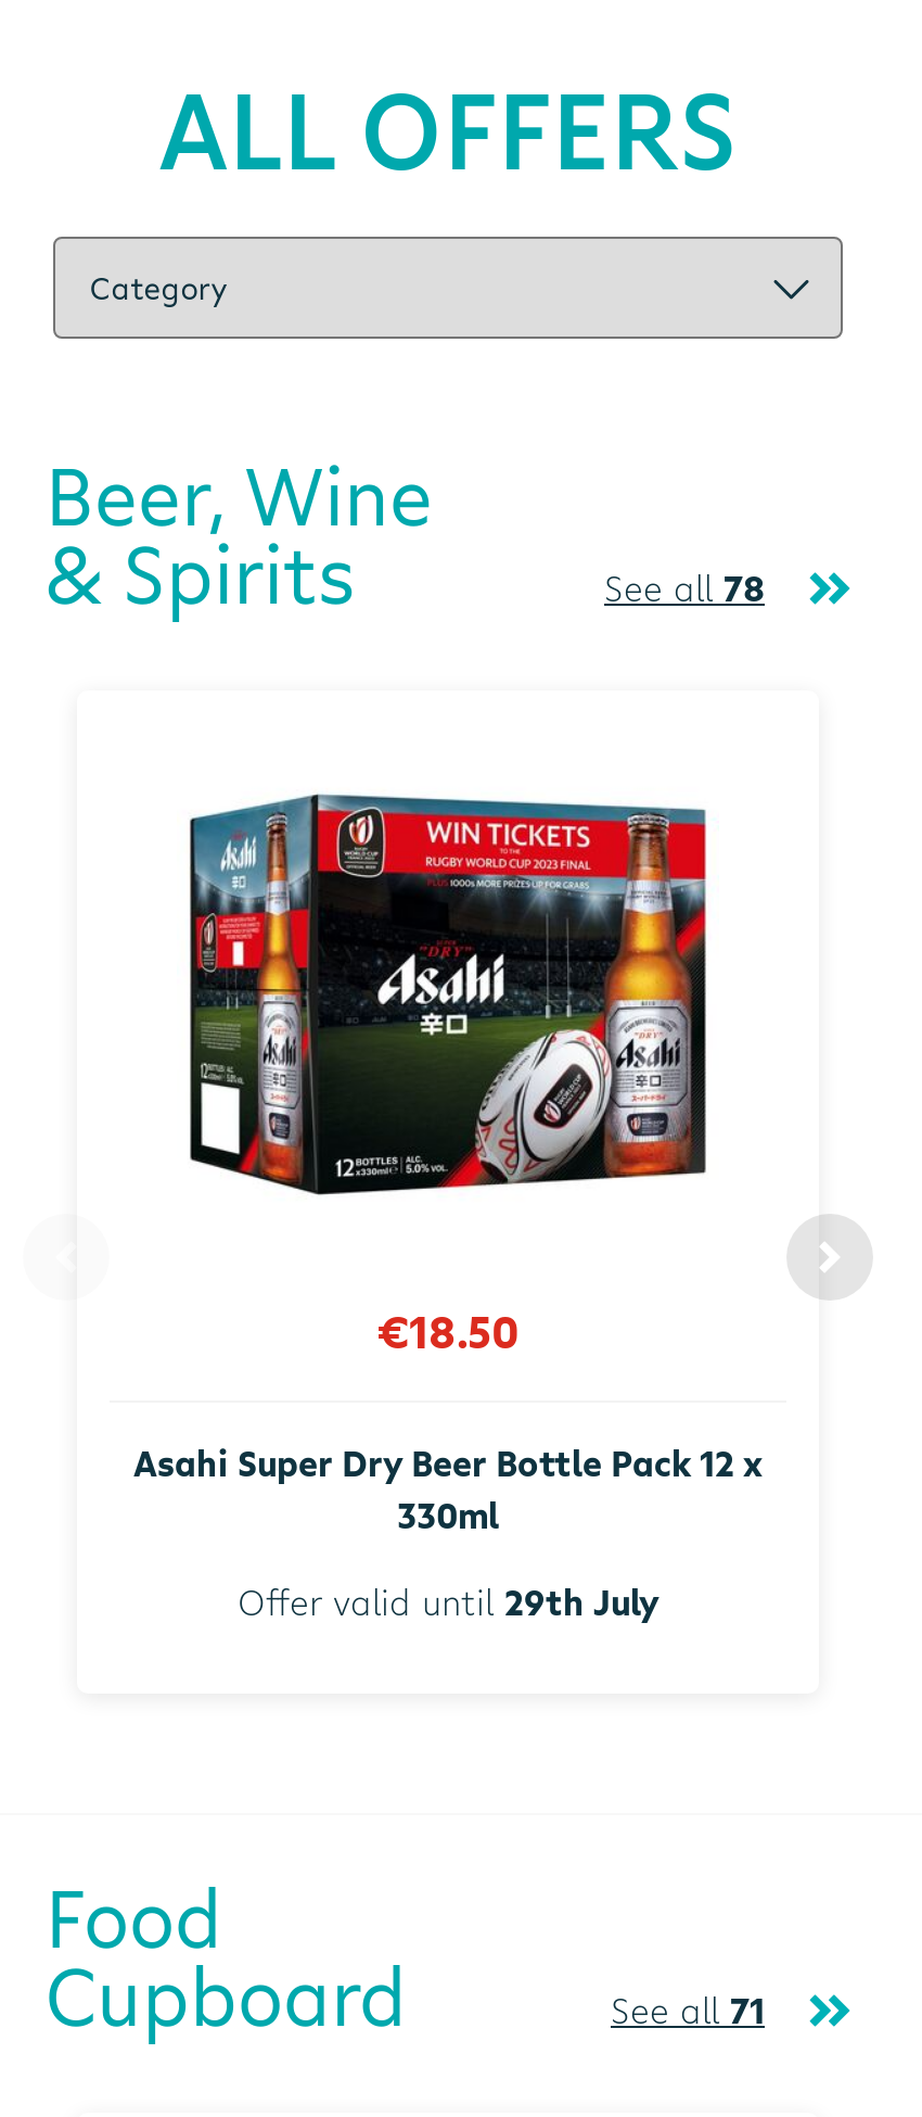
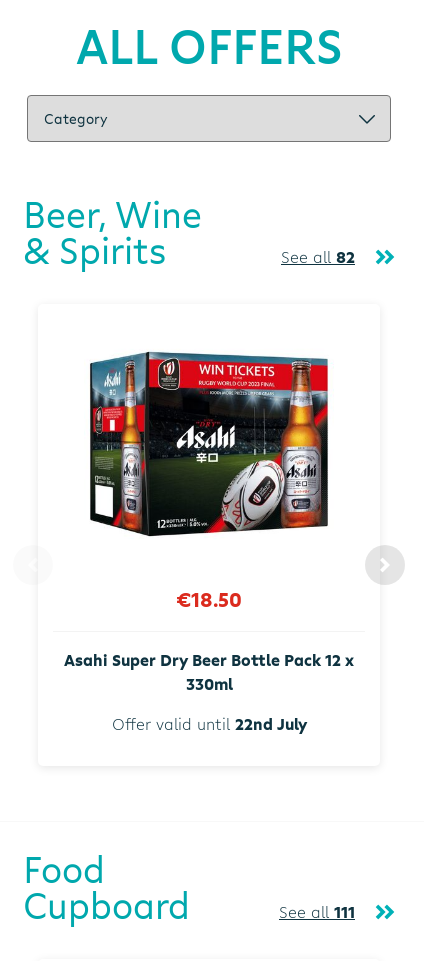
[604,565,765,612] See all 78 -> [281,246,355,268] See all 82
[238,1578,658,1625] Offer valid until 29th July -> [111,713,306,735] Offer valid until 22nd July
[611,1986,765,2034] See all 71 -> [279,901,355,923] See all 111

